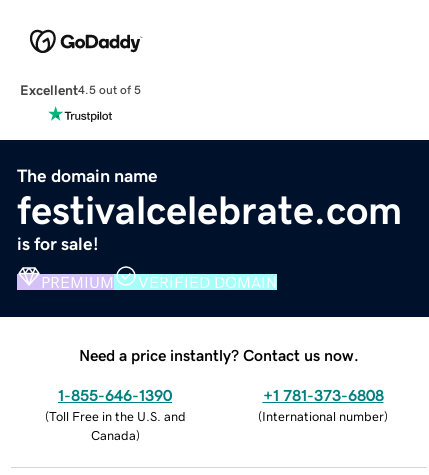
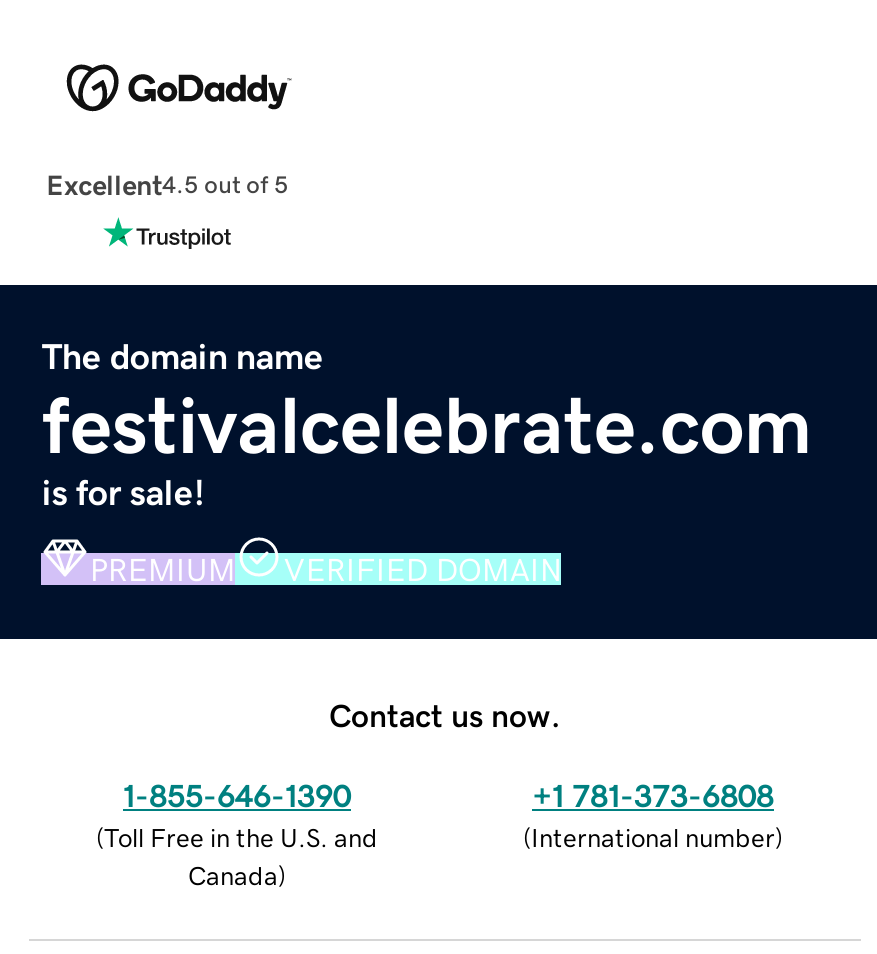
[79,347,359,363] Need a price instantly? Contact us now. -> [329,698,561,730] Contact us now.

